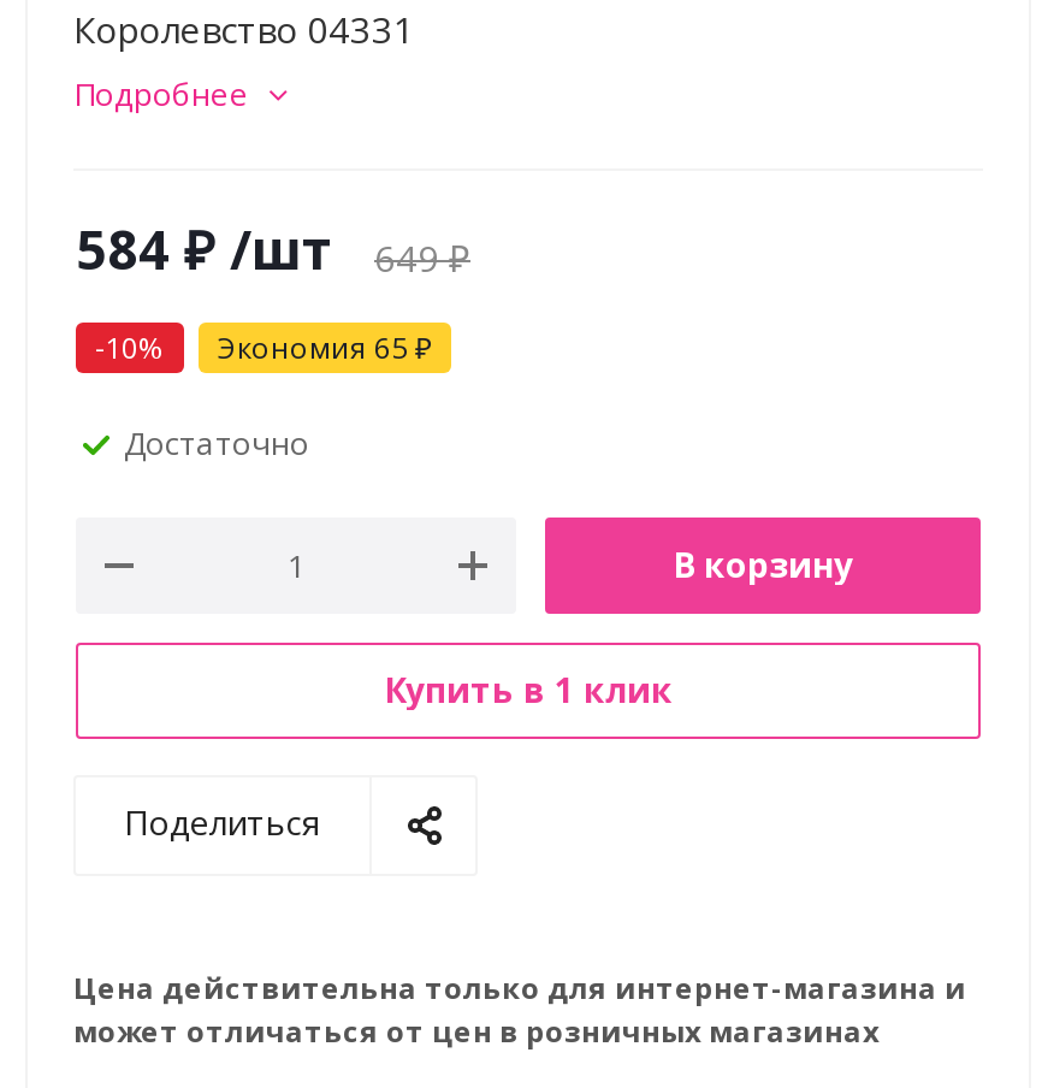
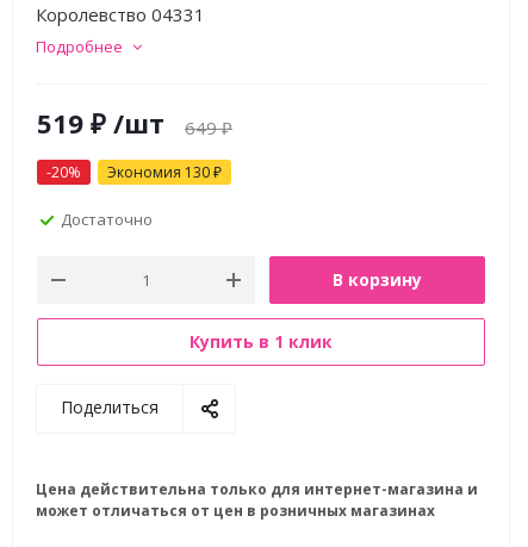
[76,212,470,284] 584 ₽ /шт 649₽ -> [37,105,232,141] 519 ₽ /шт 649₽
[95,327,165,368] -10% -> [46,162,81,182] -20%
[218,327,432,368] Экономия 65 ₽ -> [107,162,222,182] Экономия 130 ₽

